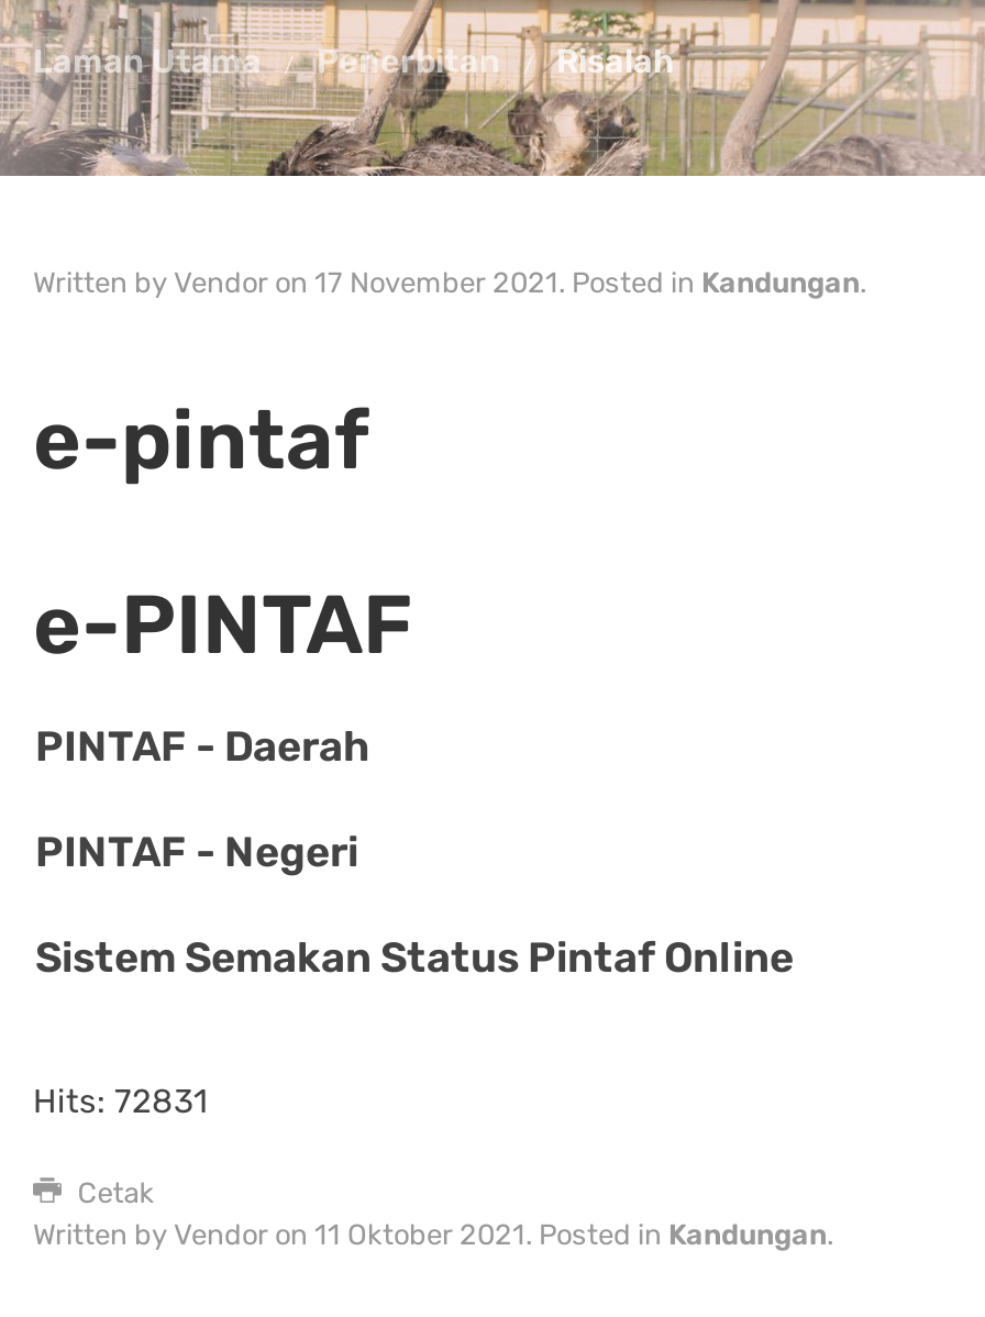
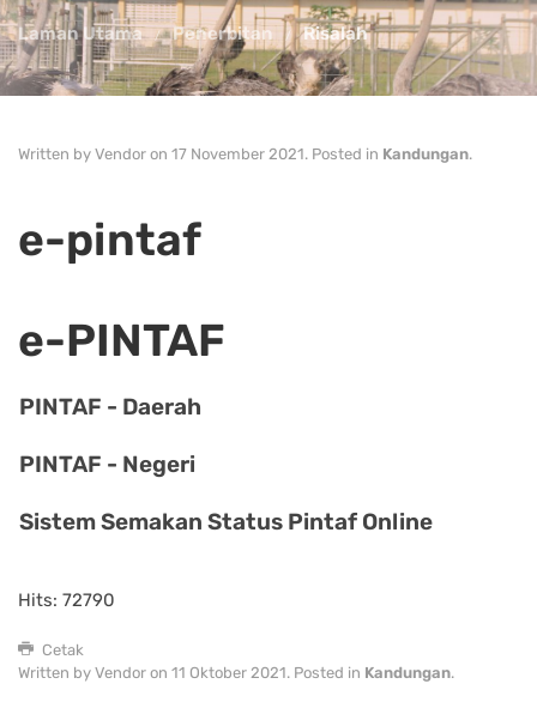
[33,1082,207,1121] Hits: 72831 -> [18,589,115,611] Hits: 72790

